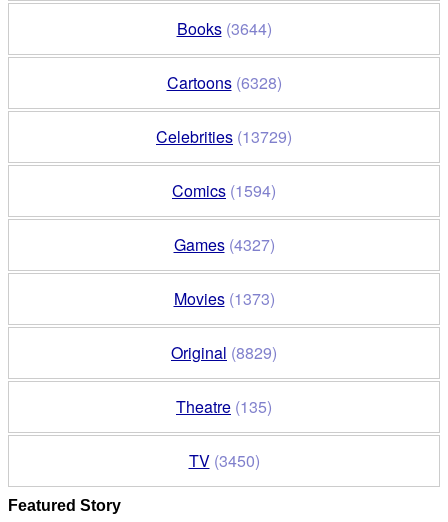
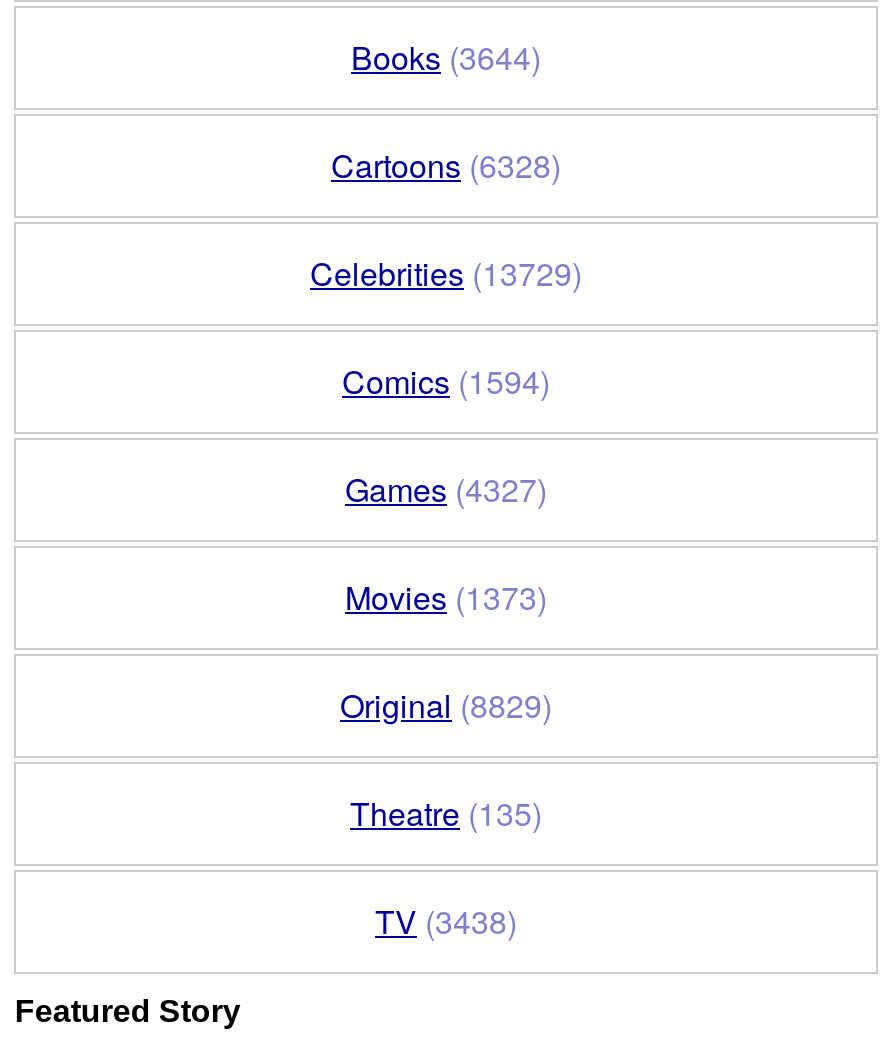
[188,449,259,472] TV (3450) -> [375,899,517,945] TV (3438)

